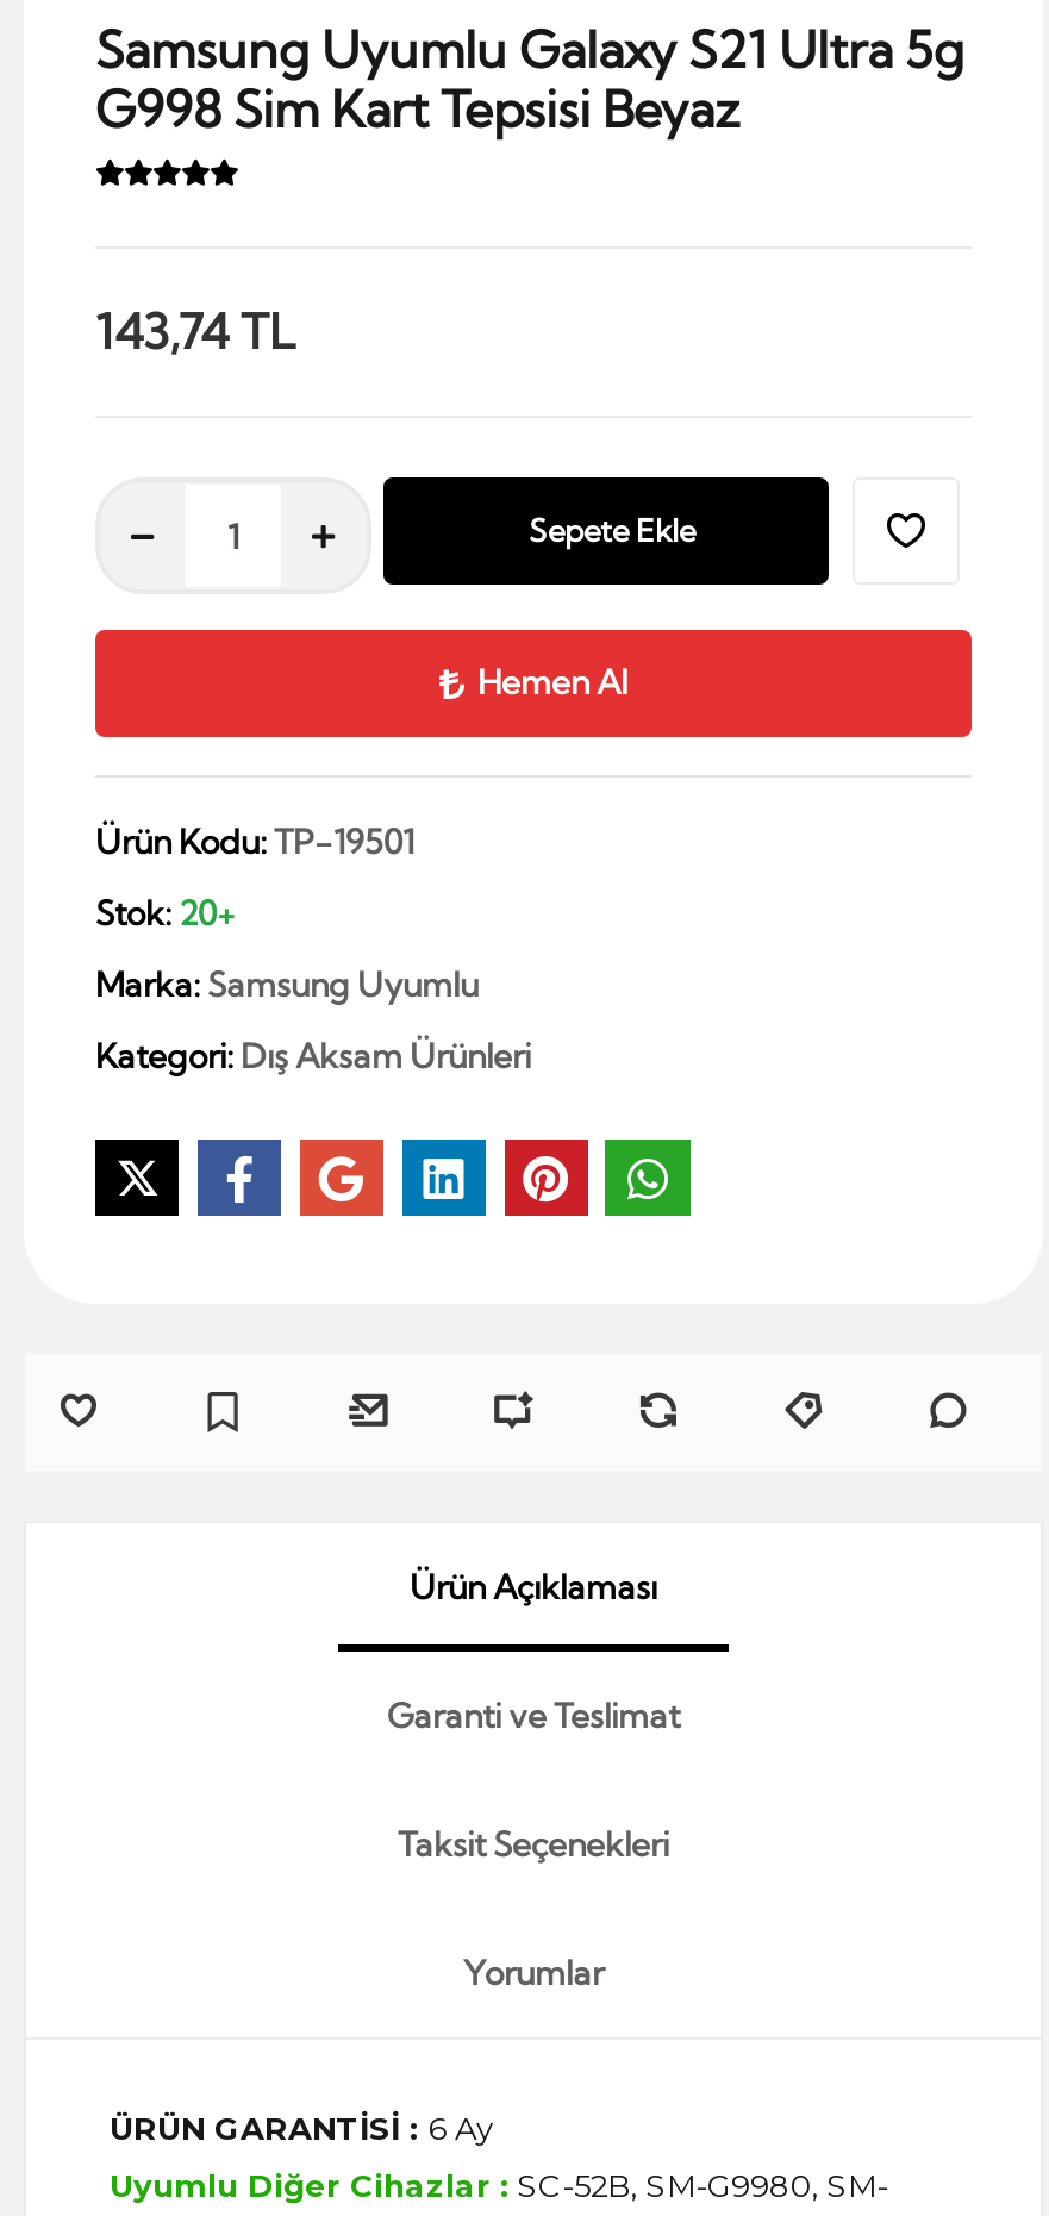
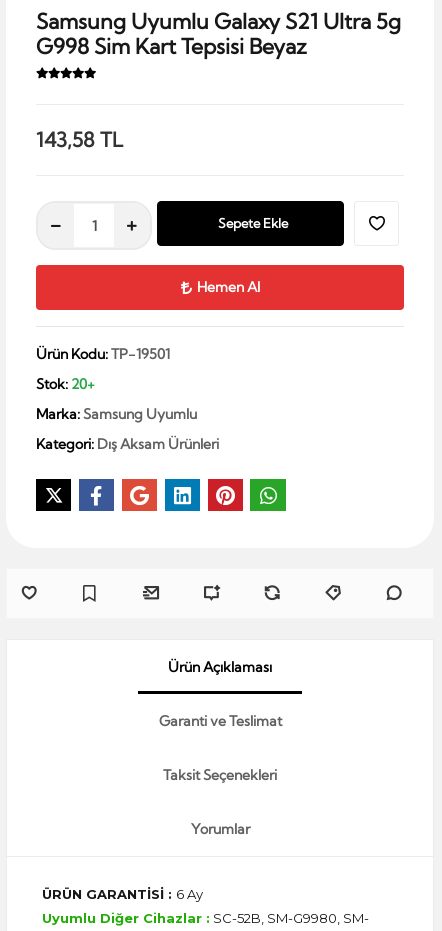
[95,302,295,362] 143,74 TL -> [36,127,123,152] 143,58 TL

